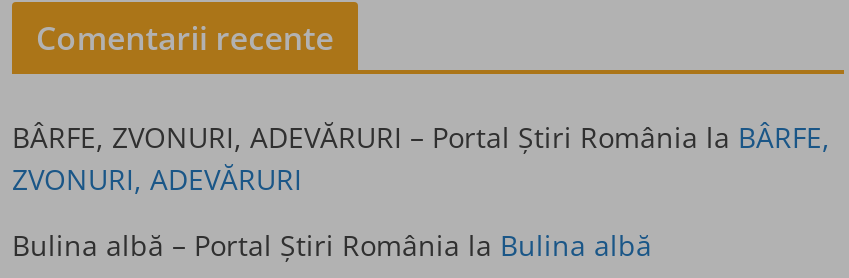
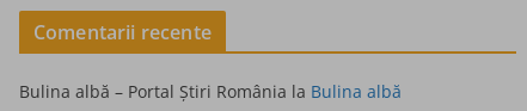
[12,117,830,197] BÂRFE, ZVONURI, ADEVĂRURI – Portal Știri România la BÂRFE, | ZVONURI, ADEVĂRURI -> none

